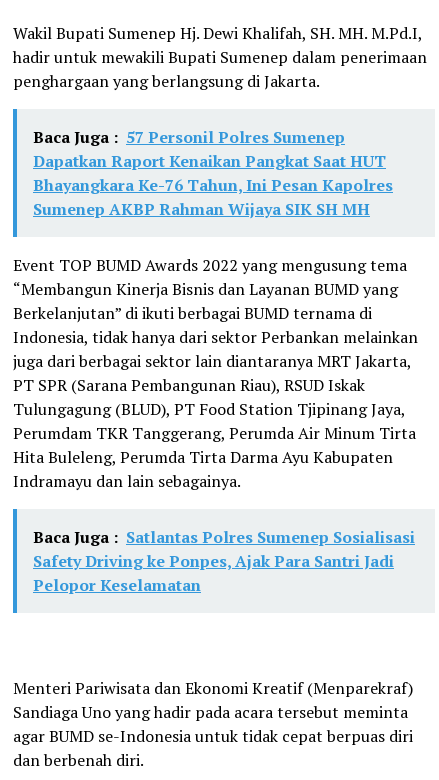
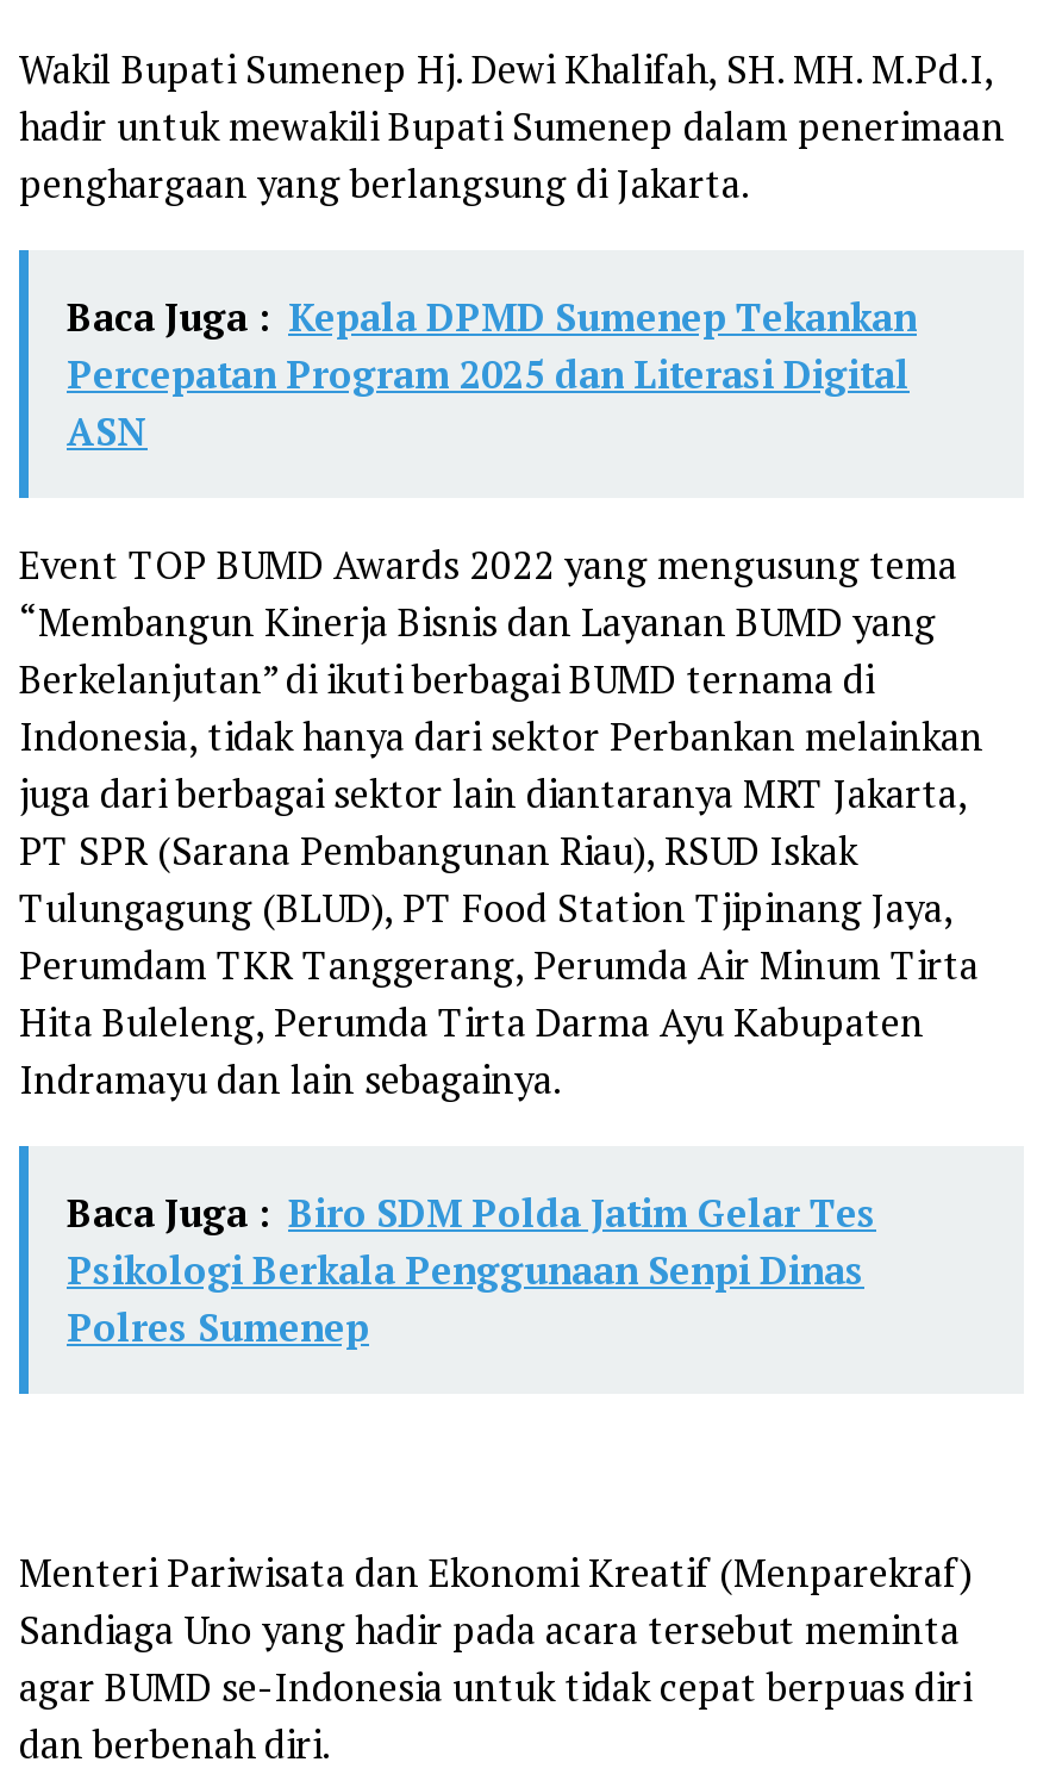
[33,126,393,220] Baca Juga : 57 Personil Polres Sumenep | Dapatkan Raport Kenaikan Pangkat Saat HUT | Bhayangkara Ke-76 Tahun, Ini Pesan Kapolres | Sumenep AKBP Rahman Wijaya SIK SH MH -> [67,292,917,459] Baca Juga : Kepala DPMD Sumenep Tekankan | Percepatan Program 2025 dan Literasi Digital | ASN
[33,526,415,596] Baca Juga : Satlantas Polres Sumenep Sosialisasi | Safety Driving ke Ponpes, Ajak Para Santri Jadi | Pelopor Keselamatan -> [67,1188,876,1355] Baca Juga : Biro SDM Polda Jatim Gelar Tes | Psikologi Berkala Penggunaan Senpi Dinas | Polres Sumenep

